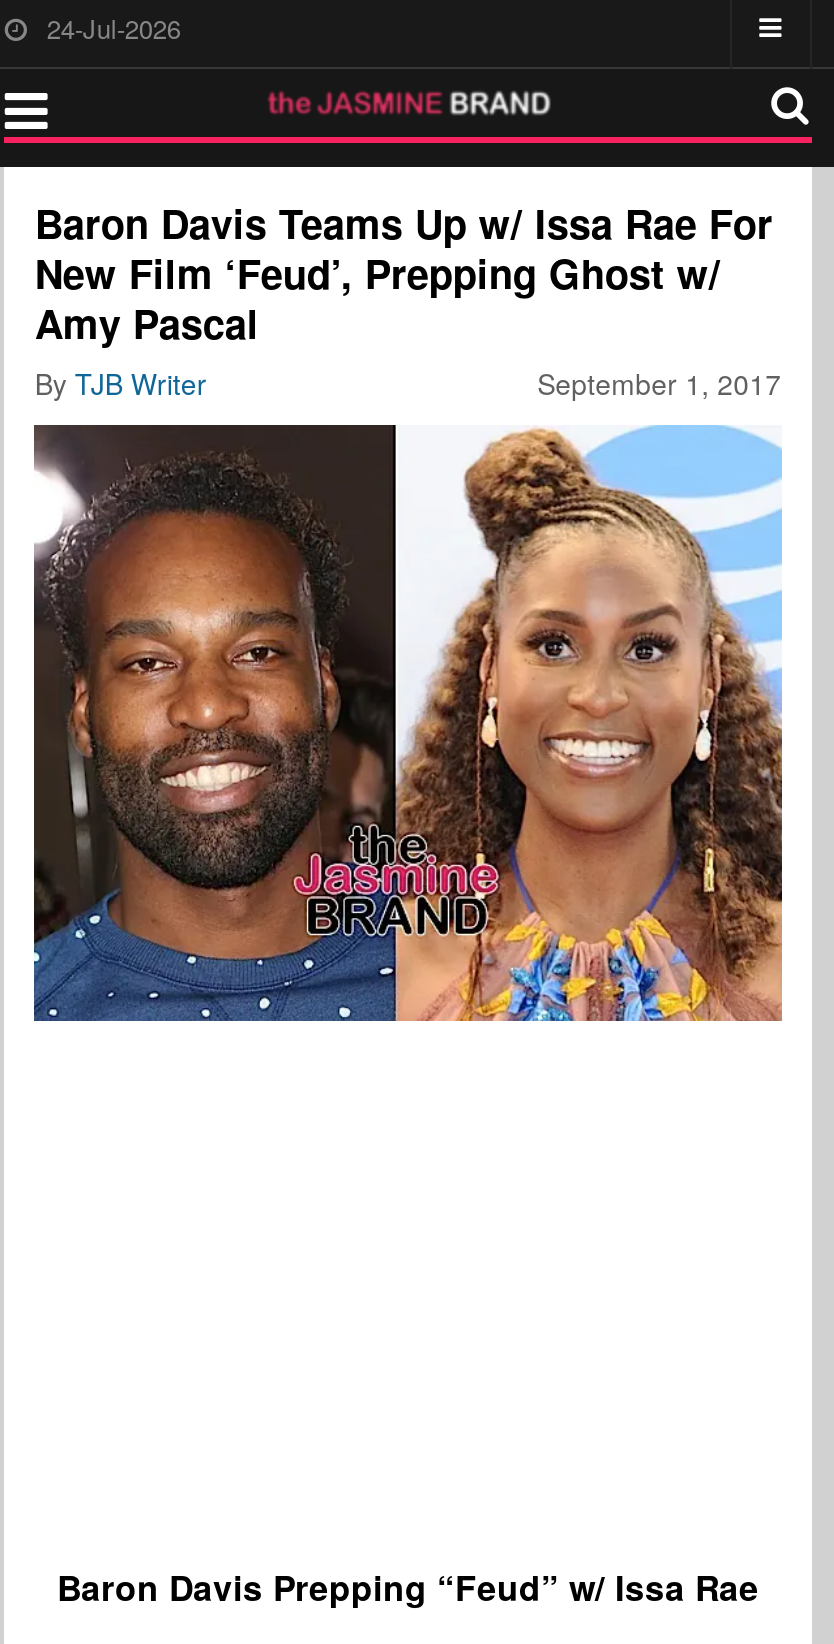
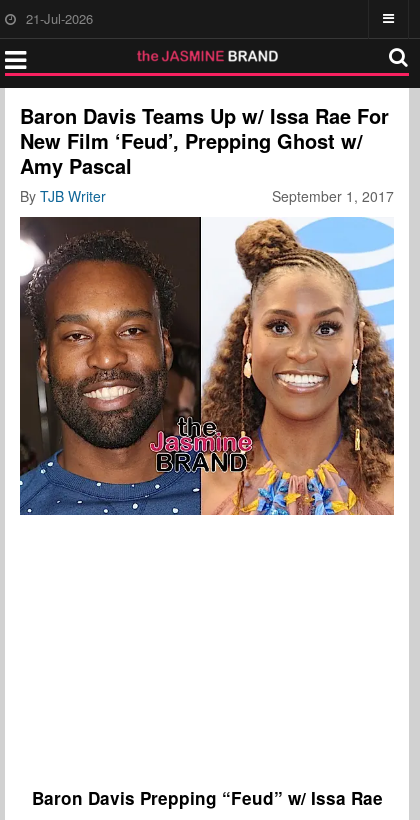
[47,9,181,47] 24-Jul-2026 -> [26,9,93,28] 21-Jul-2026

